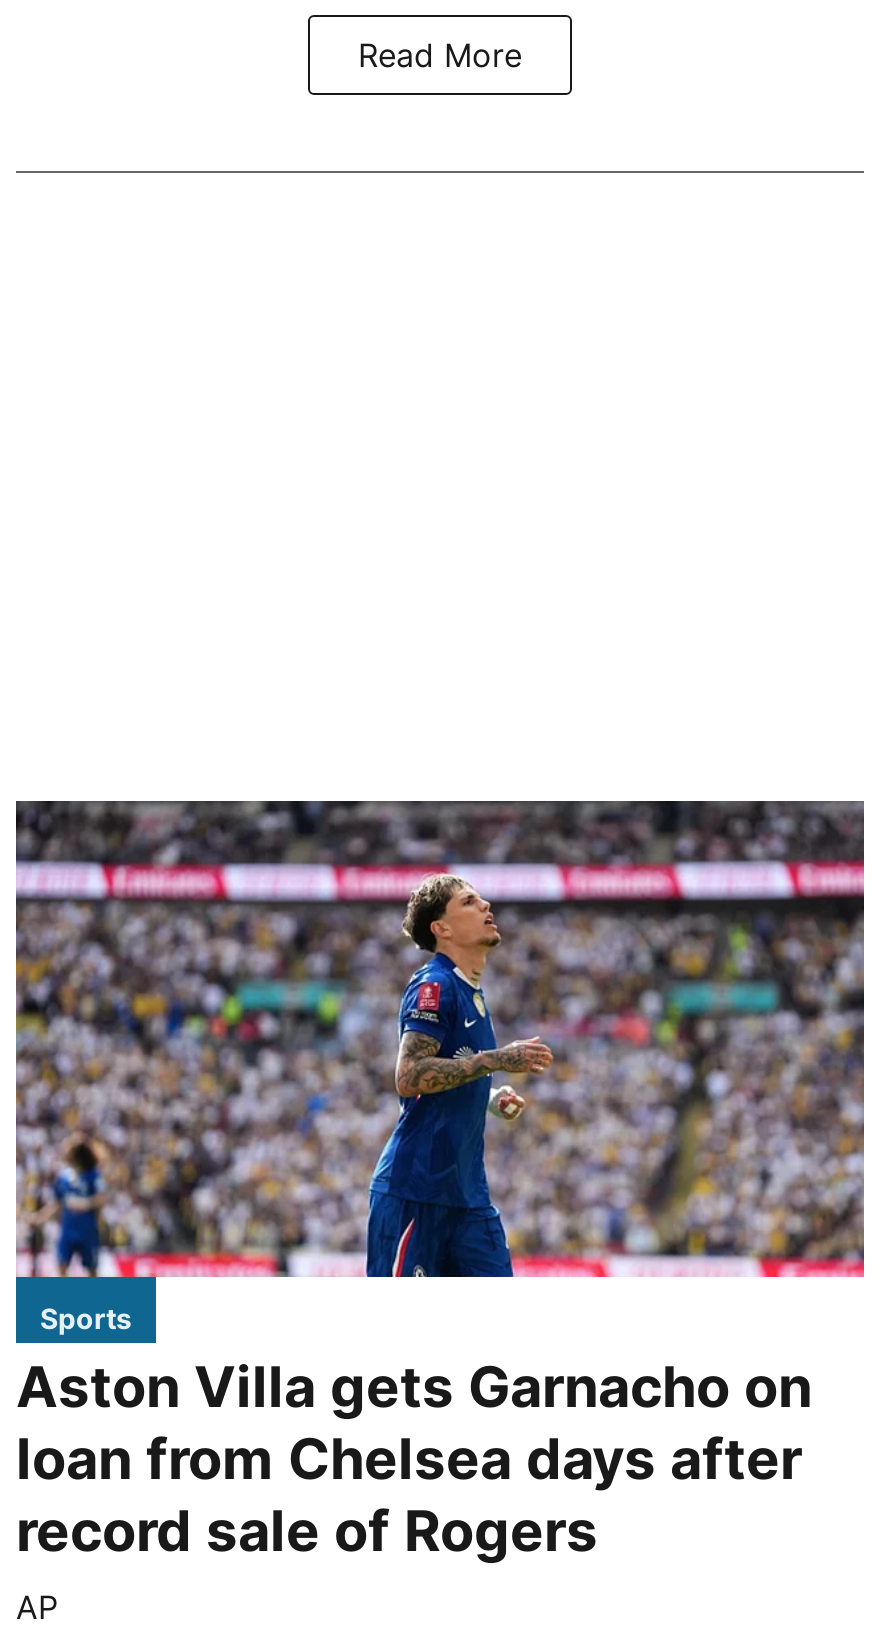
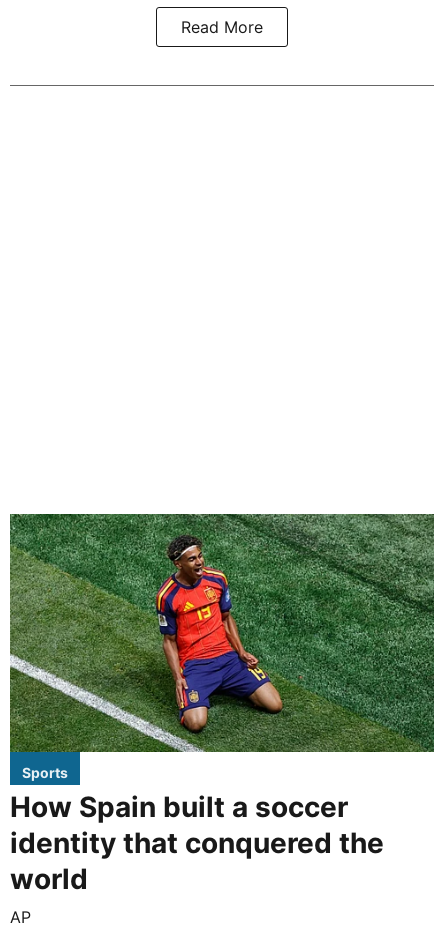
[16,799,866,1566] [image] | Aston Villa gets Garnacho on | loan from Chelsea days after | record sale of Rogers -> [10,513,435,896] [image] | How Spain built a soccer | identity that conquered the | world

